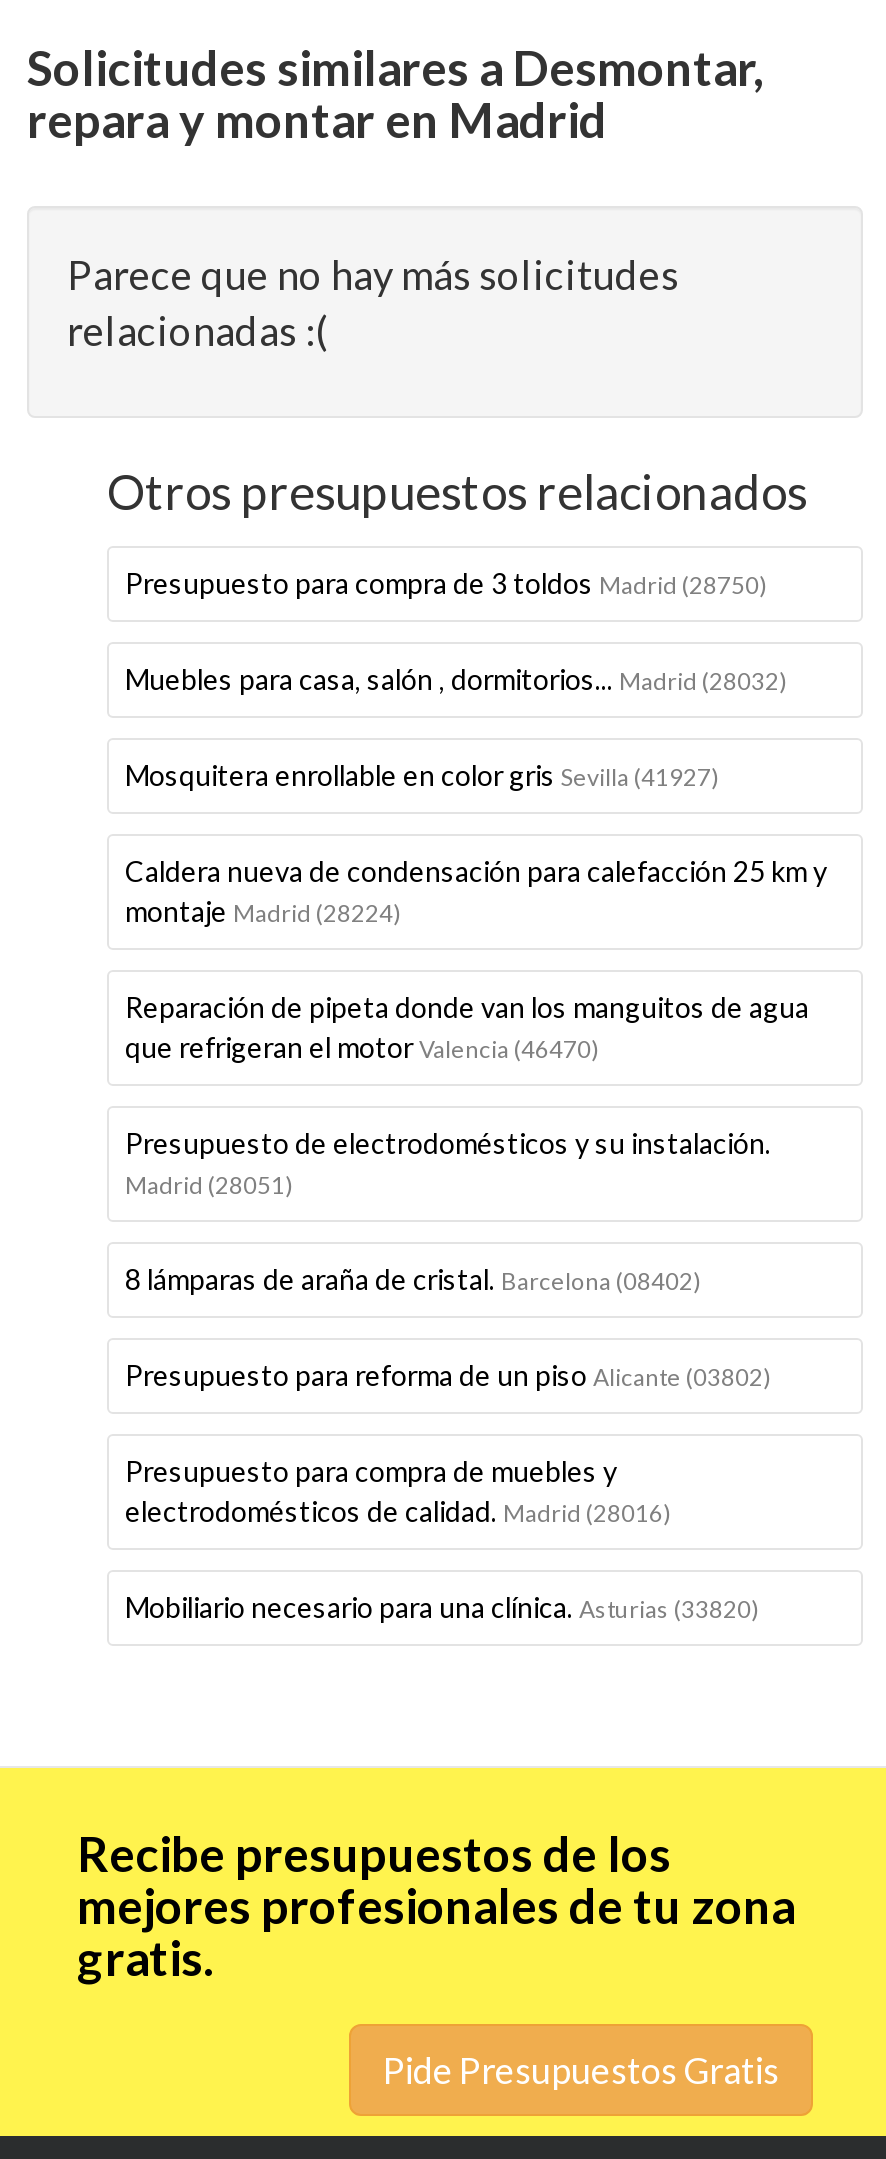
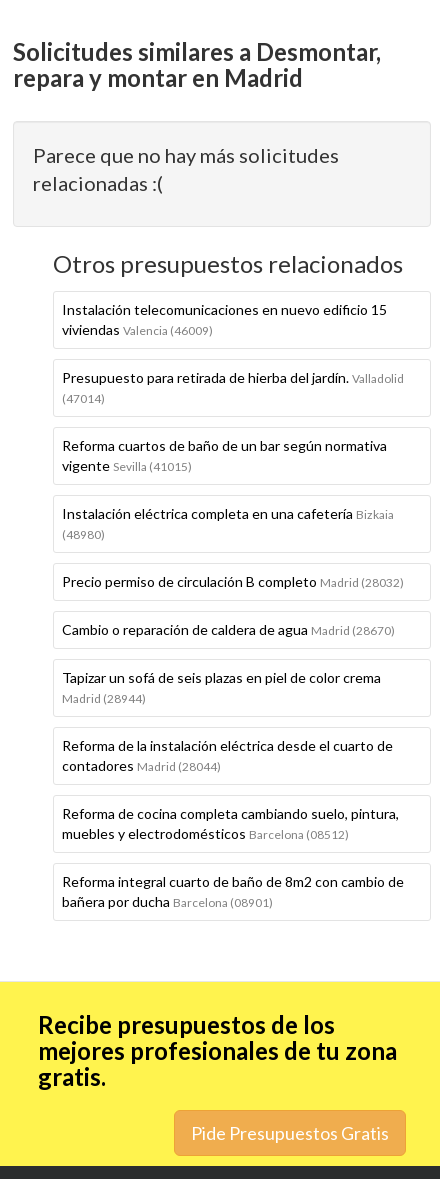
[125,566,767,600] Presupuesto para compra de 3 toldos Madrid (28750) -> [62,301,387,338] Instalación telecomunicaciones en nuevo edificio 15 | viviendas Valencia (46009)
[125,662,787,696] Muebles para casa, salón , dormitorios... Madrid (28032) -> [62,369,404,406] Presupuesto para retirada de hierba del jardín. Valladolid | (47014)
[125,758,719,792] Mosquitera enrollable en color gris Sevilla (41927) -> [62,437,387,474] Reforma cuartos de baño de un bar según normativa | vigente Sevilla (41015)
[125,854,827,928] Caldera nueva de condensación para calefacción 25 km y | montaje Madrid (28224) -> [62,505,394,542] Instalación eléctrica completa en una cafetería Bizkaia | (48980)
[125,990,809,1064] Reparación de pipeta donde van los manguitos de agua | que refrigeran el motorValencia (46470) -> [62,573,404,590] Precio permiso de circulación B completo Madrid (28032)
[125,1126,771,1200] Presupuesto de electrodomésticos y su instalación. | Madrid (28051) -> [62,621,395,638] Cambio o reparación de caldera de agua Madrid (28670)
[125,1262,701,1296] 8 lámparas de araña de cristal. Barcelona (08402) -> [62,669,381,706] Tapizar un sofá de seis plazas en piel de color crema | Madrid (28944)
[125,1358,771,1392] Presupuesto para reforma de un piso Alicante (03802) -> [62,737,393,774] Reforma de la instalación eléctrica desde el cuarto de | contadores Madrid (28044)
[125,1454,671,1528] Presupuesto para compra de muebles y | electrodomésticos de calidad. Madrid (28016) -> [62,805,399,842] Reforma de cocina completa cambiando suelo, pintura, | muebles y electrodomésticos Barcelona (08512)
[125,1590,759,1624] Mobiliario necesario para una clínica. Asturias (33820) -> [62,873,404,910] Reforma integral cuarto de baño de 8m2 con cambio de | bañera por ducha Barcelona (08901)

